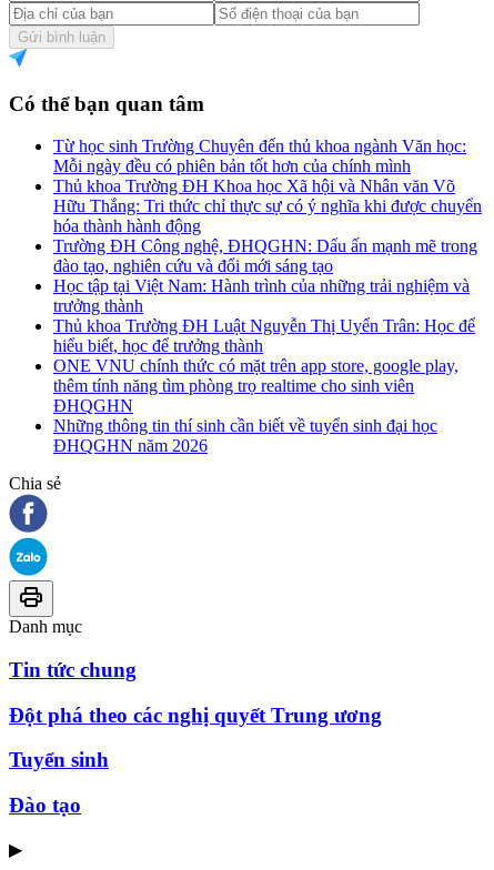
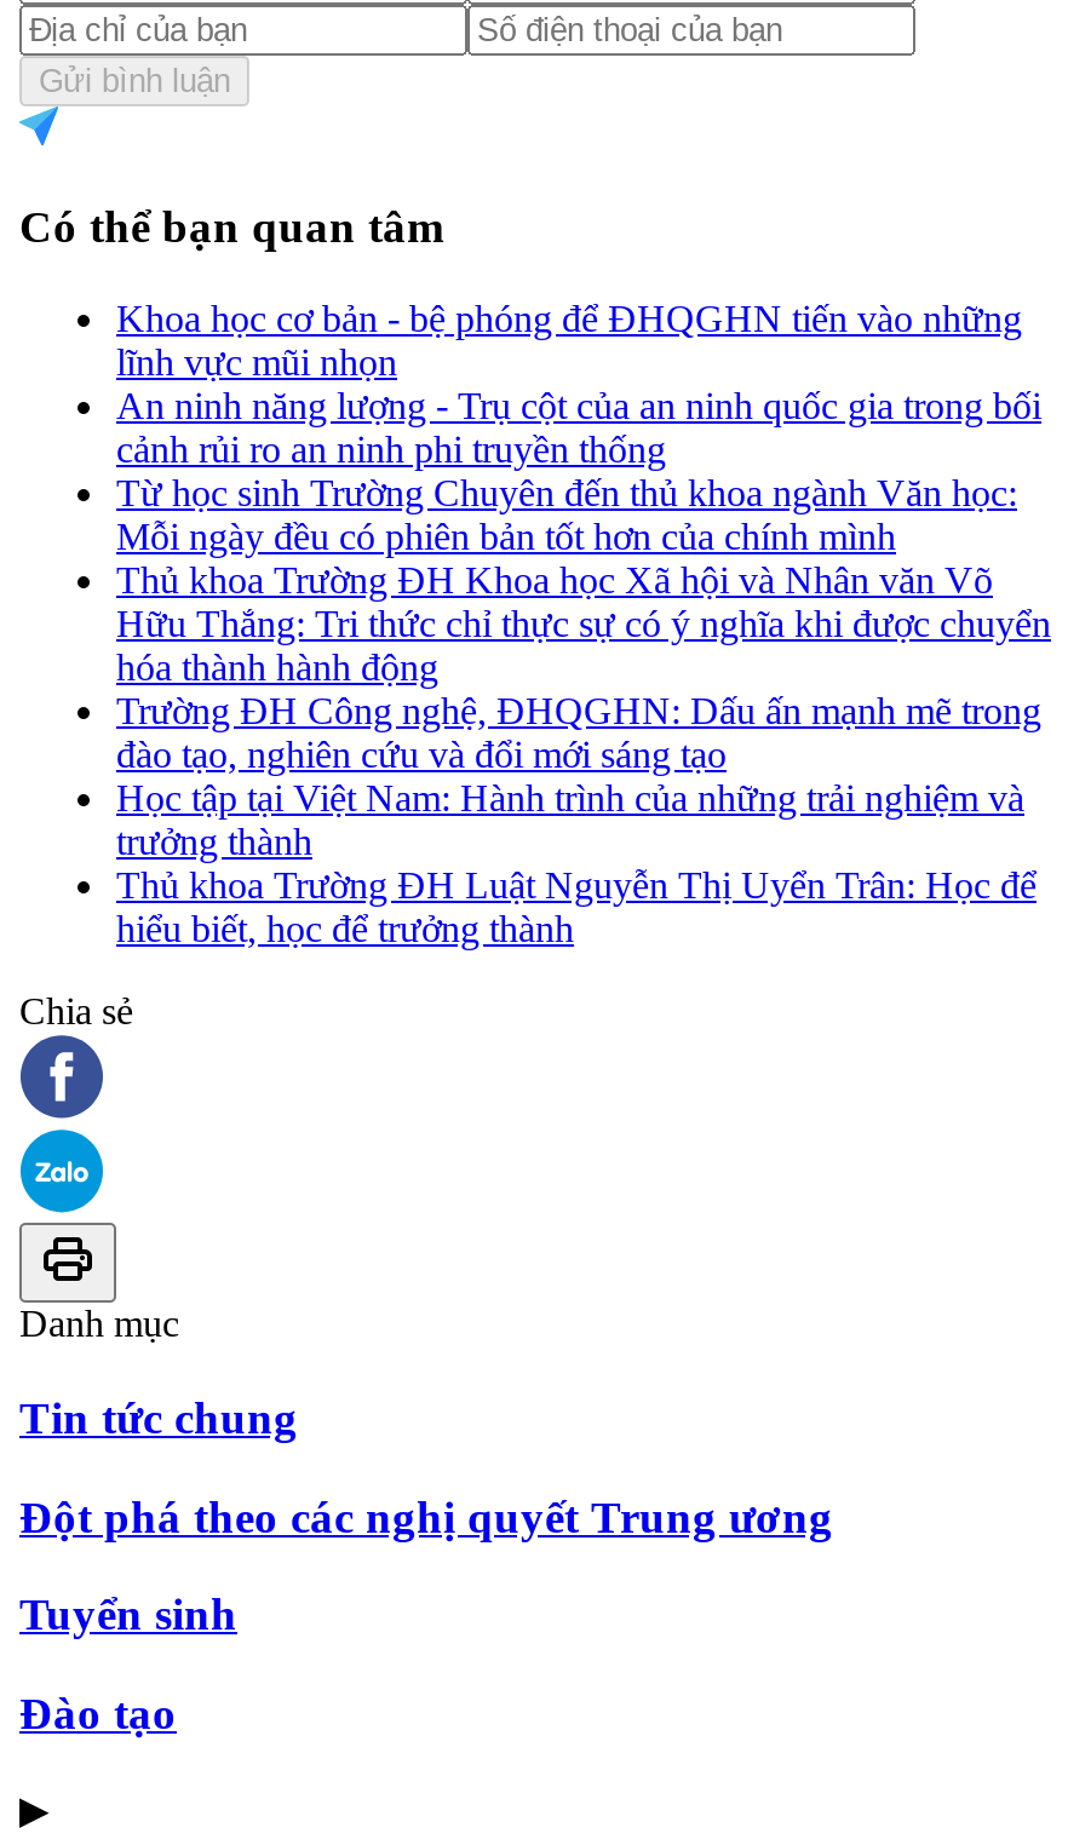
none -> [116,298,1041,470] Khoa học cơ bản - bệ phóng để ĐHQGHN tiến vào những | lĩnh vực mũi nhọn | An ninh năng lượng - Trụ cột của an ninh quốc gia trong bối | cảnh rủi ro an ninh phi truyền thống
moved [53,137,482,355] -> [116,473,1051,950]: Từ học sinh Trường Chuyên đến thủ khoa ngành Văn học: | Mỗi ngày đều có phiên bản tốt hơn của chính mình | Thủ khoa Trường ĐH Khoa học Xã hội và Nhân văn Võ | ... | Thủ khoa Trường ĐH Luật Nguyễn Thị Uyển Trân: Học để | hiểu biết, học để trưởng thành
[53,356,458,455] ONE VNU chính thức có mặt trên app store, google play, | thêm tính năng tìm phòng trọ realtime cho sinh viên | ĐHQGHN | Những thông tin thí sinh cần biết về tuyển sinh đại học | ĐHQGHN năm 2026 -> none

